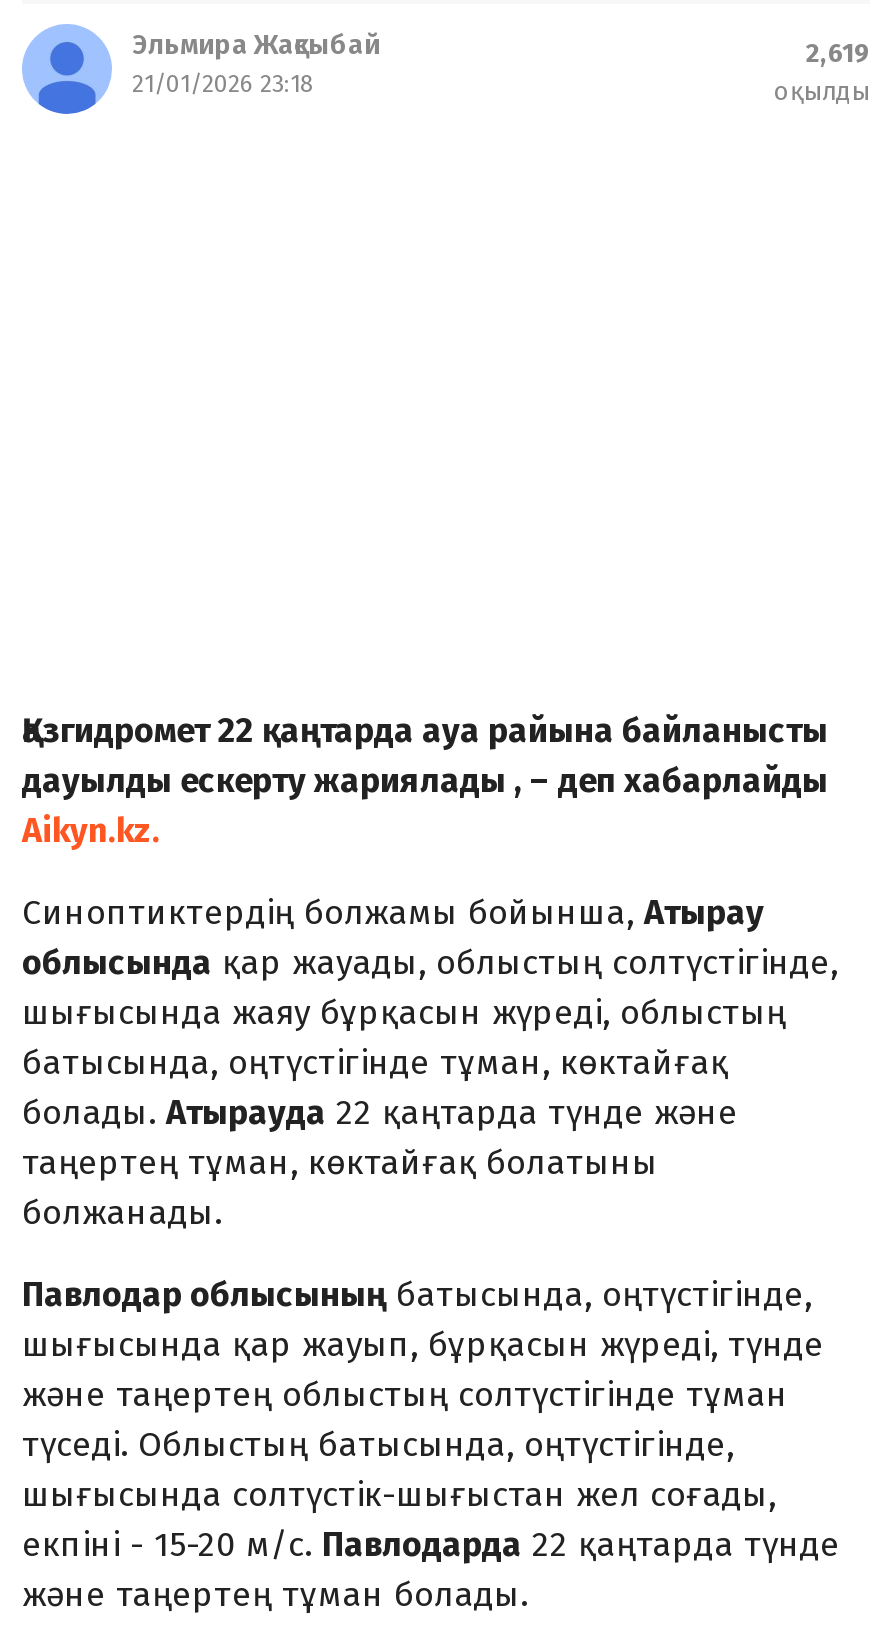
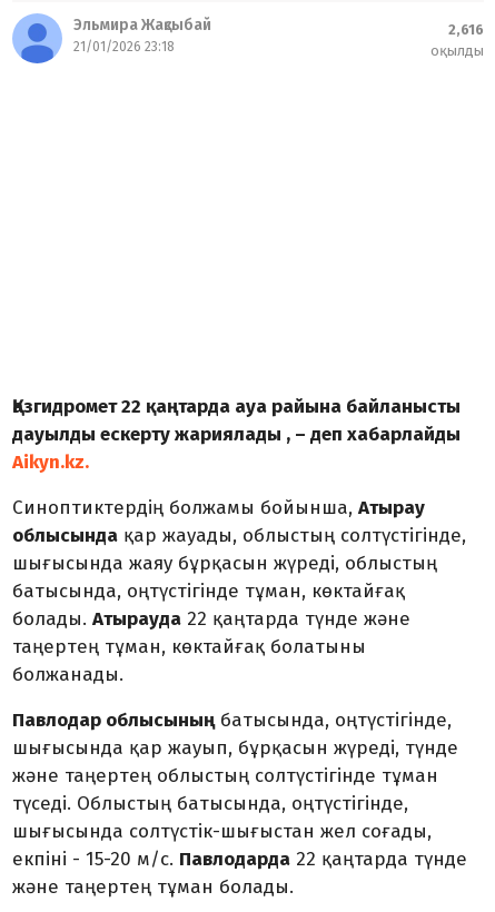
[806,39,870,69] 2,619 -> [448,21,484,38] 2,616

